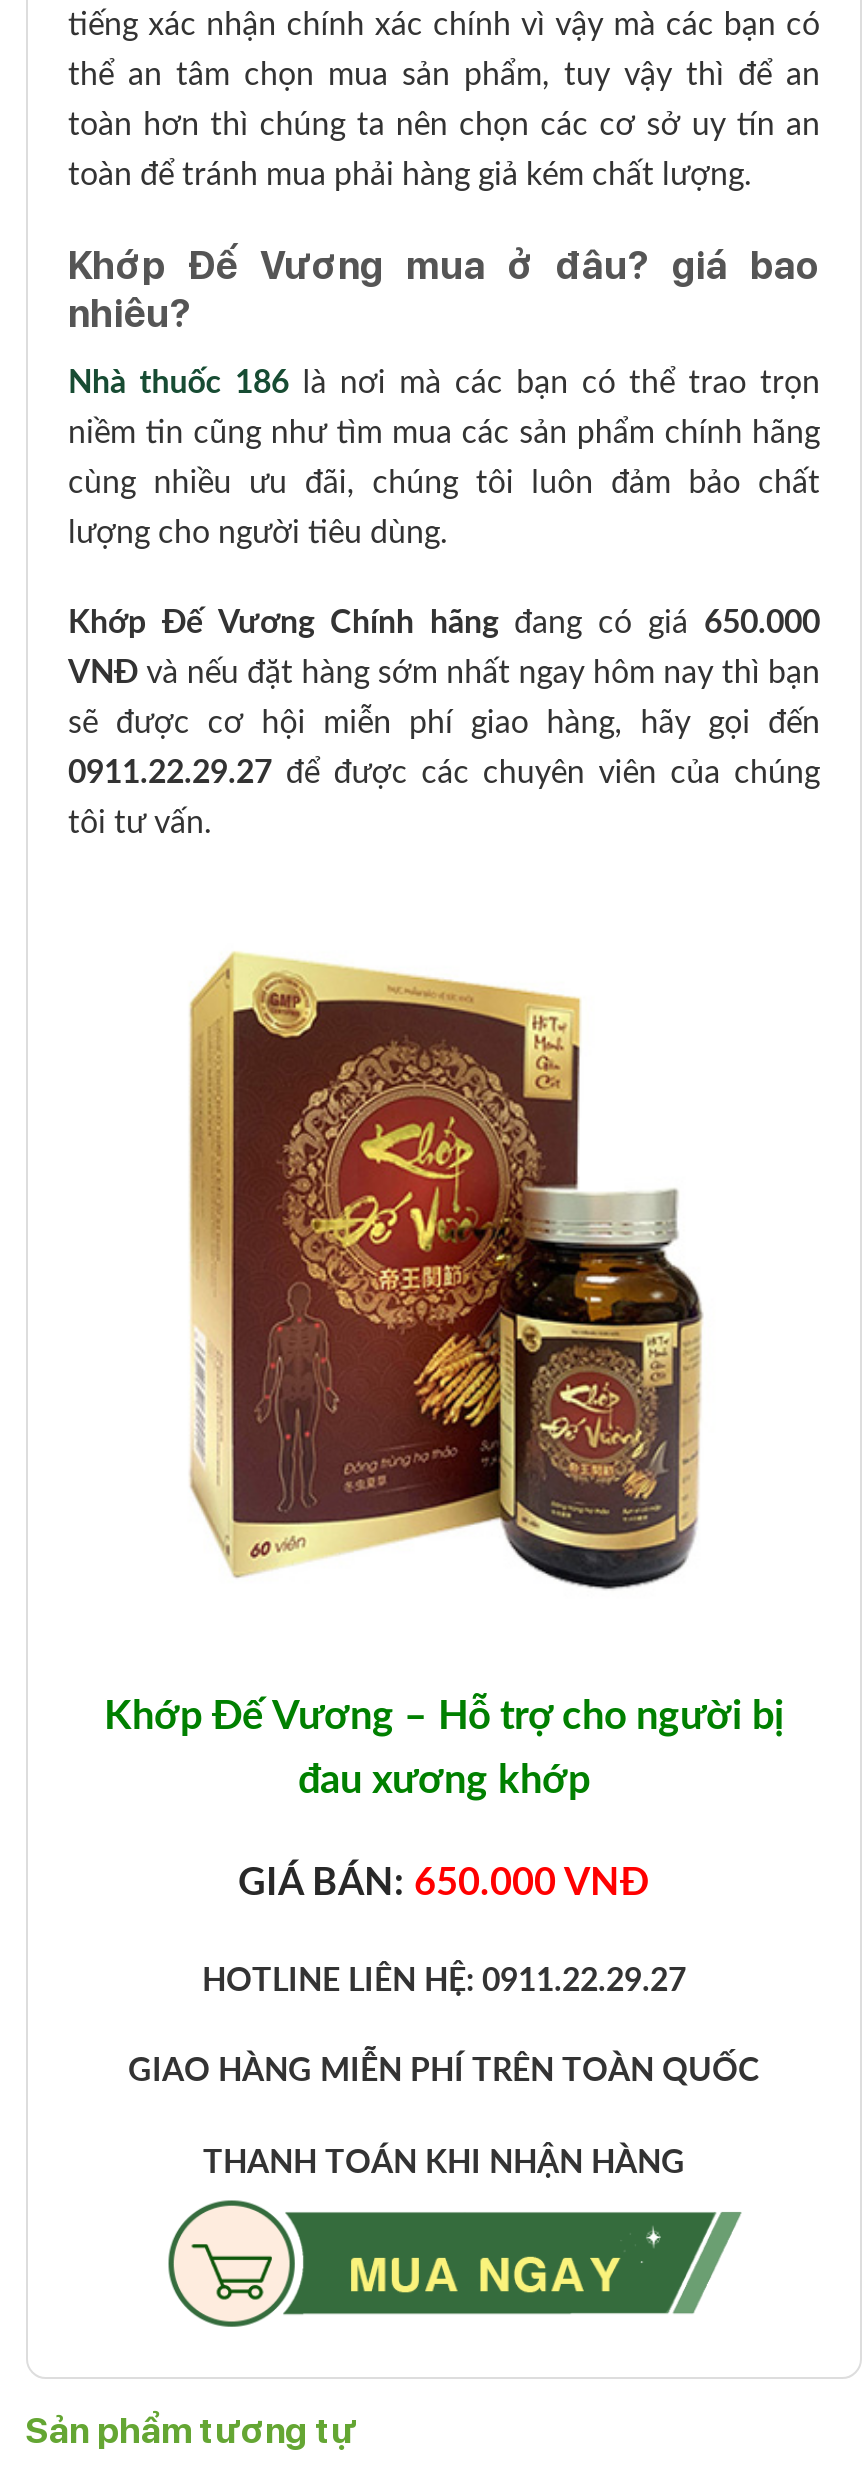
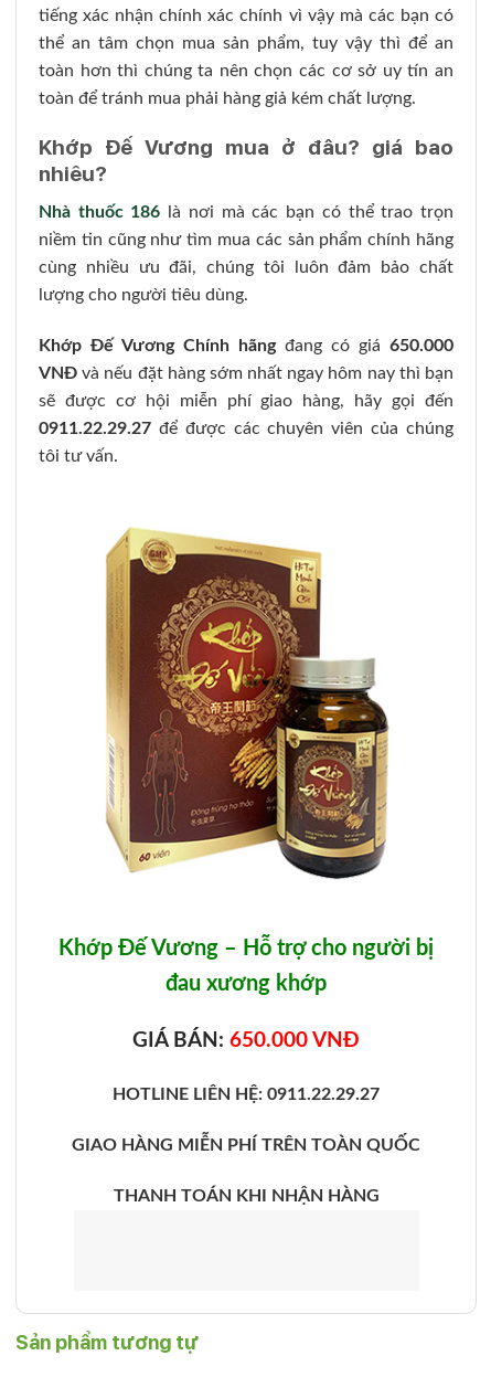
[166,2198,742,2328] [image] -> none

